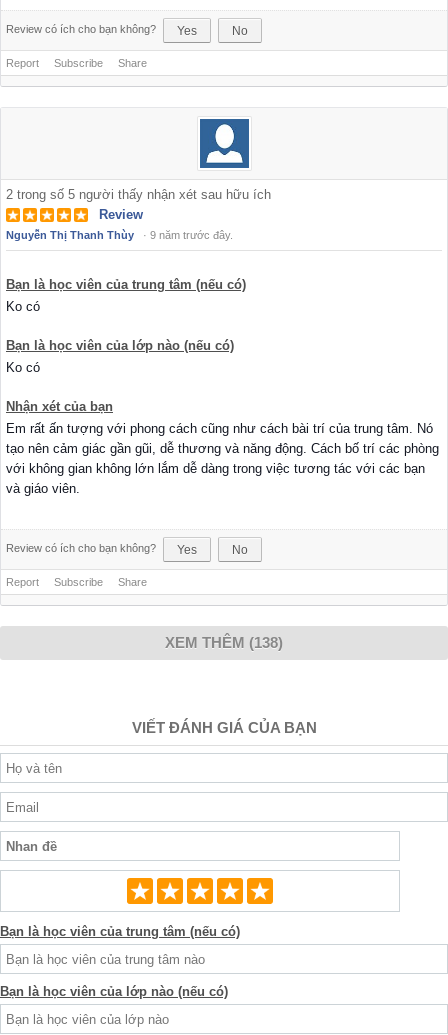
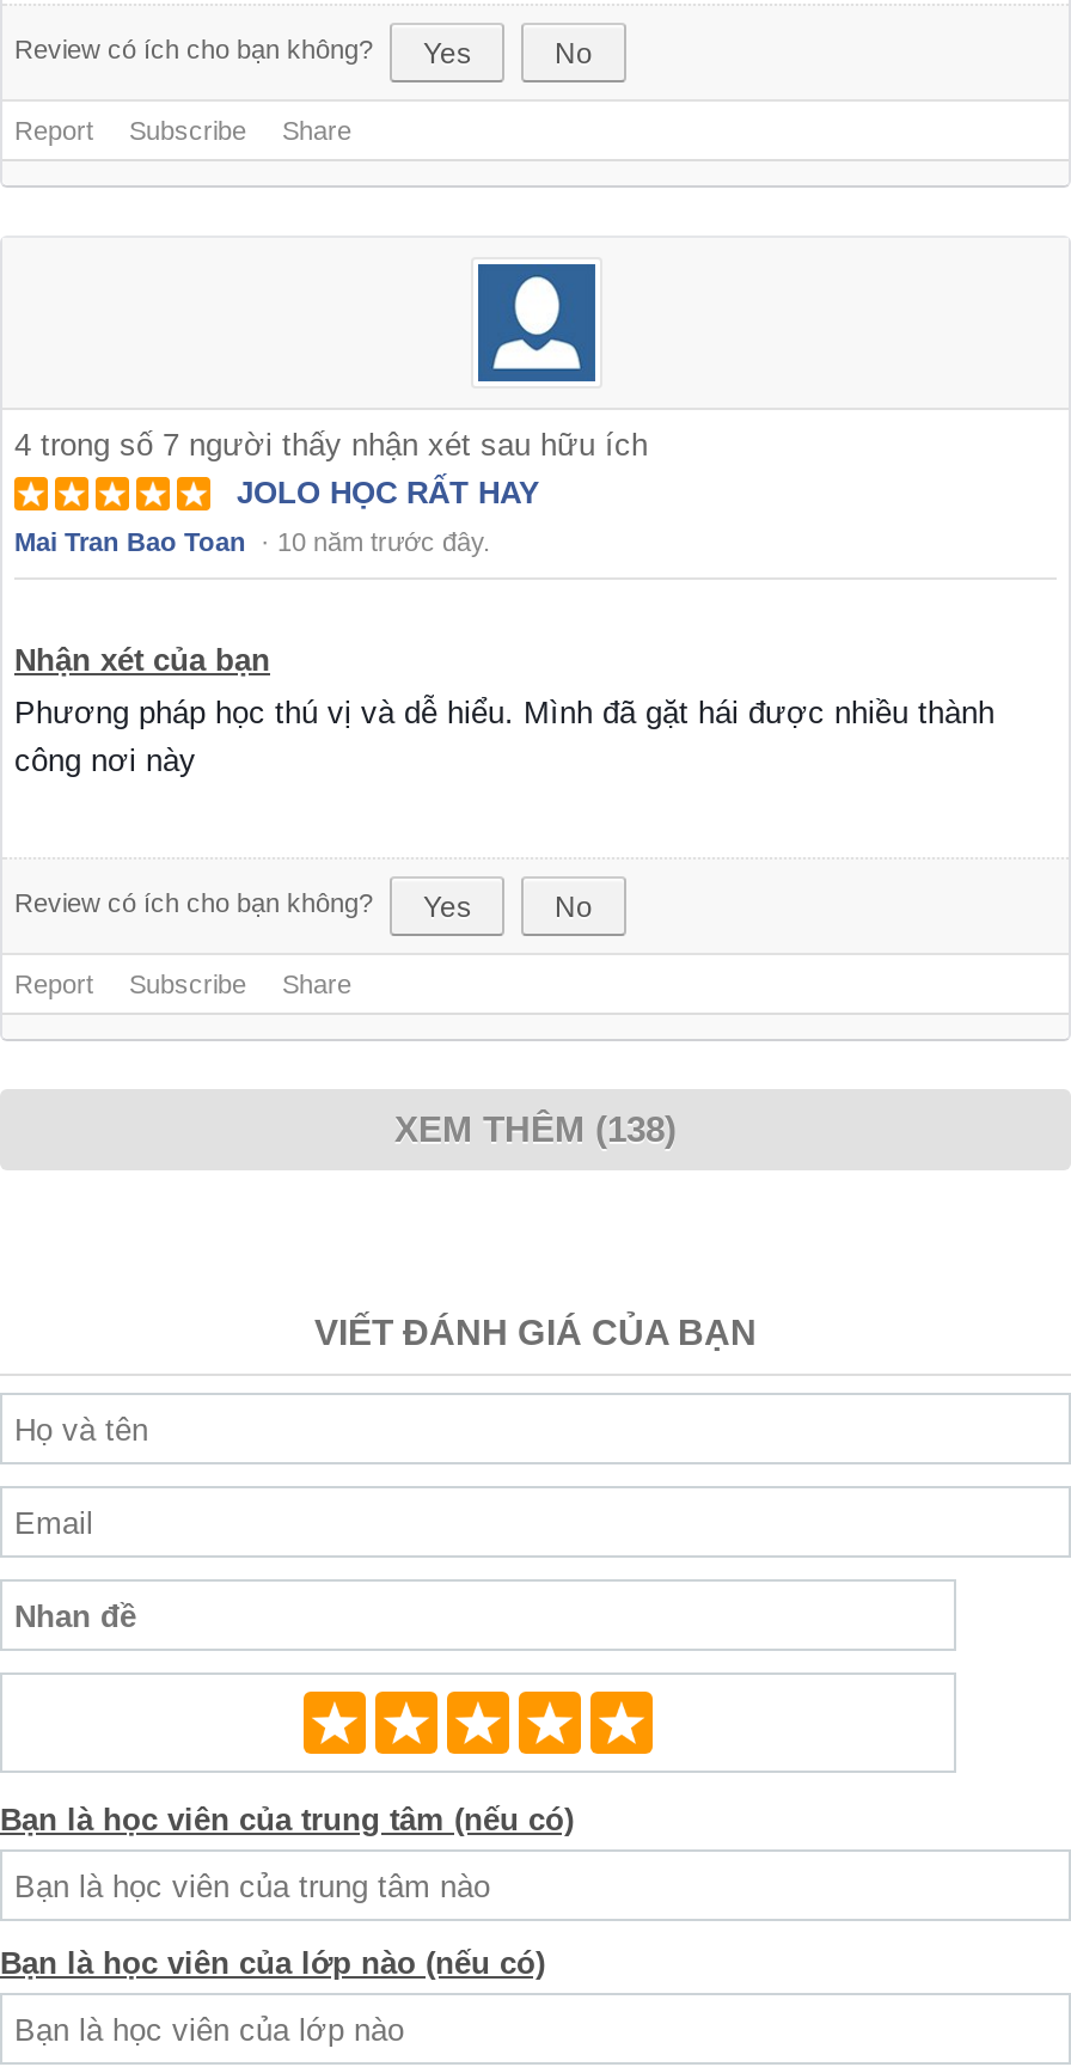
[6,187,271,375] 2 trong số 5 người thấy nhận xét sau hữu ích | Review | Nguyễn Thị Thanh Thùy · 9 năm trước đây. | Bạn là học viên của trung tâm (nếu có) | Ko có | Bạn là học viên của lớp nào (nếu có) | Ko có -> [14,427,648,556] 4 trong số 7 người thấy nhận xét sau hữu ích | JOLO HỌC RẤT HAY | Mai Tran Bao Toan · 10 năm trước đây.
[6,421,439,496] Em rất ấn tượng với phong cách cũng như cách bài trí của trung tâm. Nó | tạo nên cảm giác gần gũi, dễ thương và năng động. Cách bố trí các phòng | với không gian không lớn lắm dễ dàng trong việc tương tác với các bạn | và giáo viên. -> [14,695,994,778] Phương pháp học thú vị và dễ hiểu. Mình đã gặt hái được nhiều thành | công nơi này

